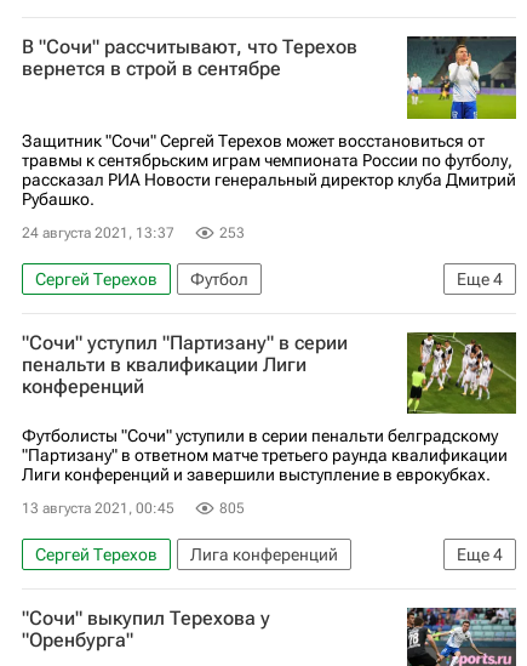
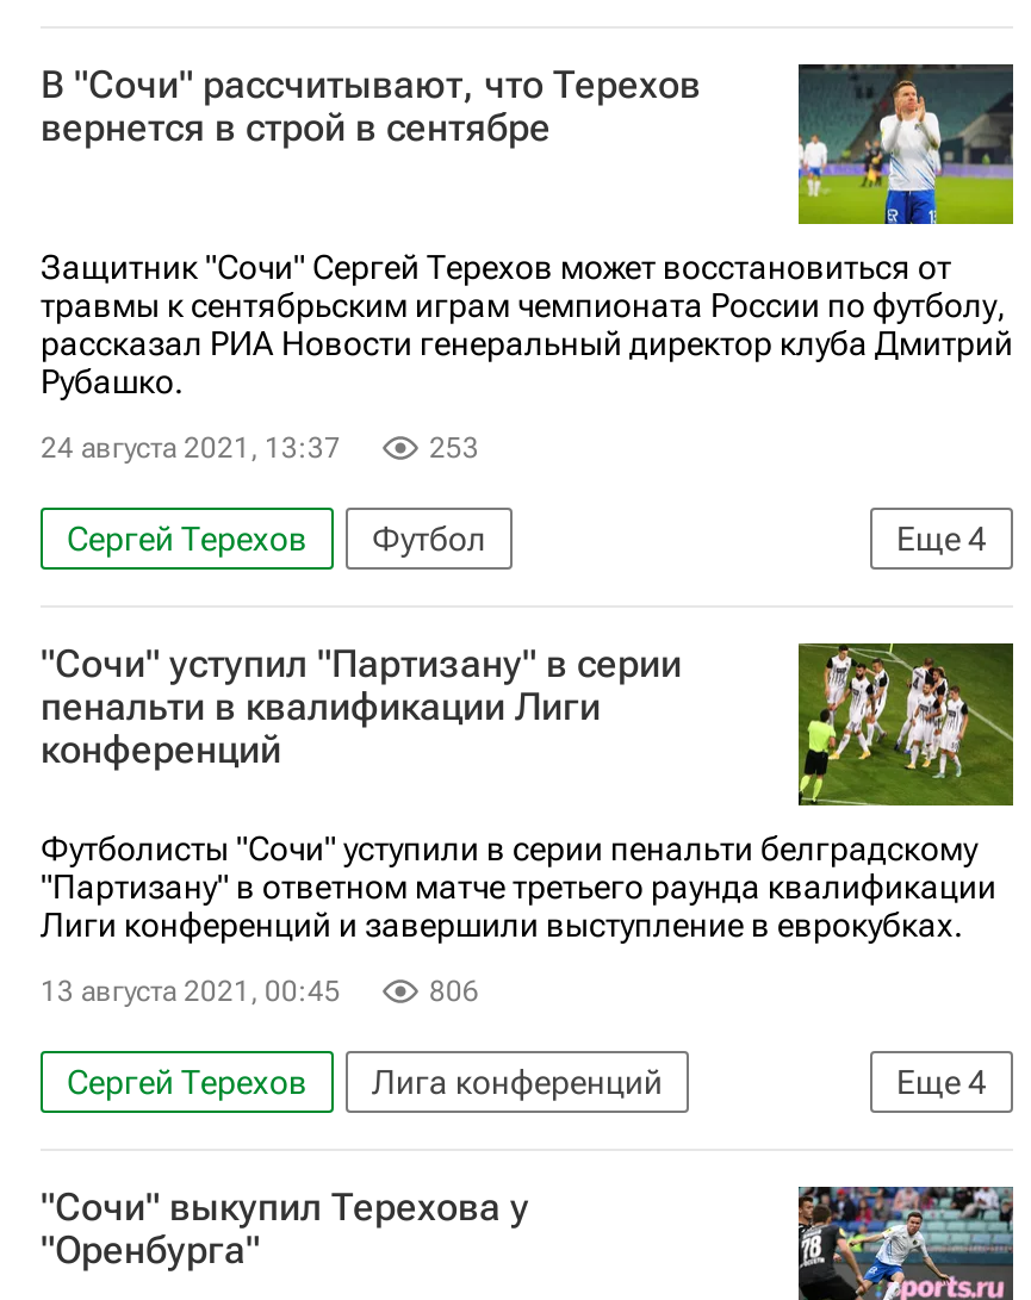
[219,500,245,517] 805 -> [429,974,479,1007] 806

